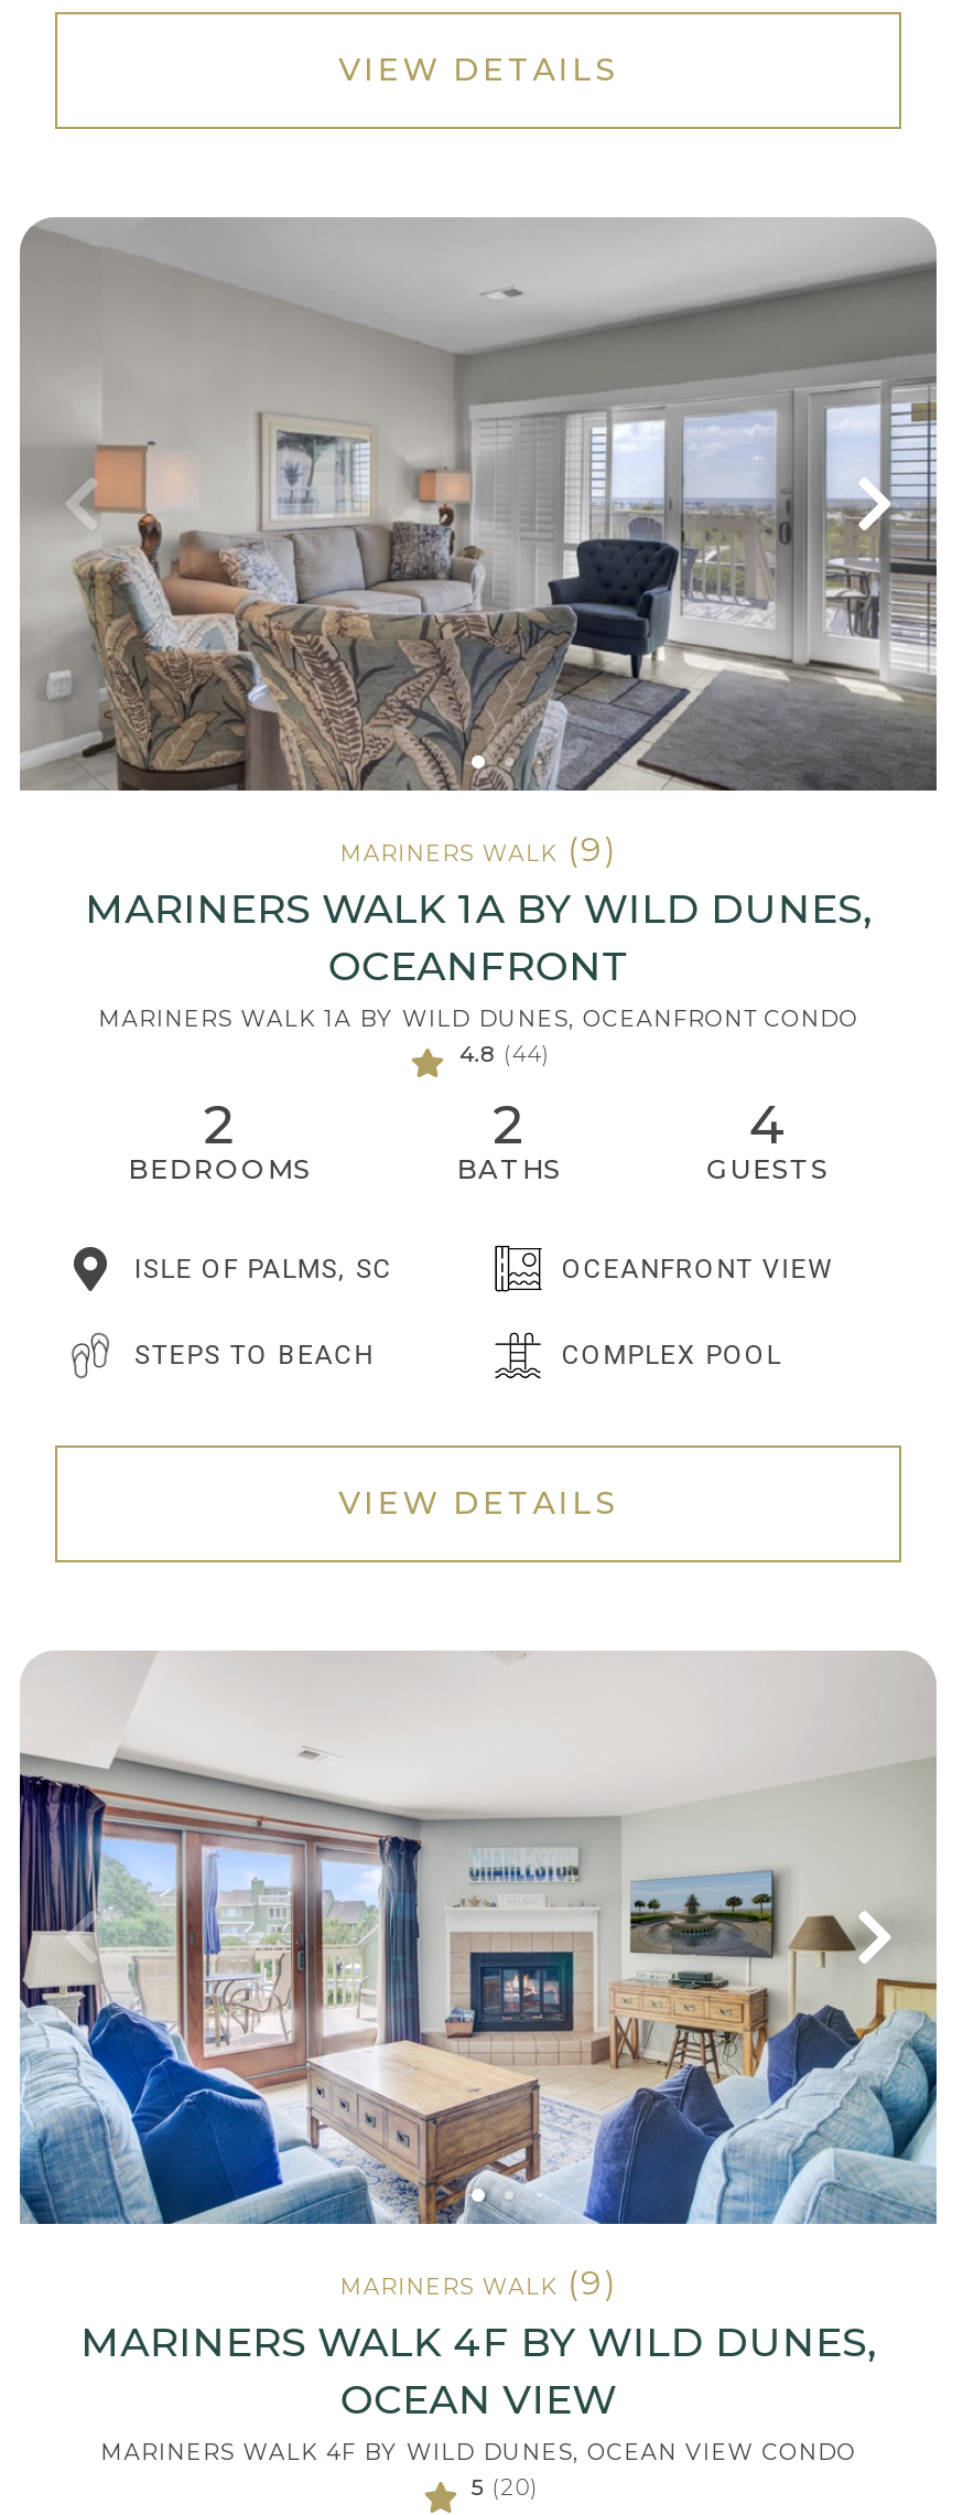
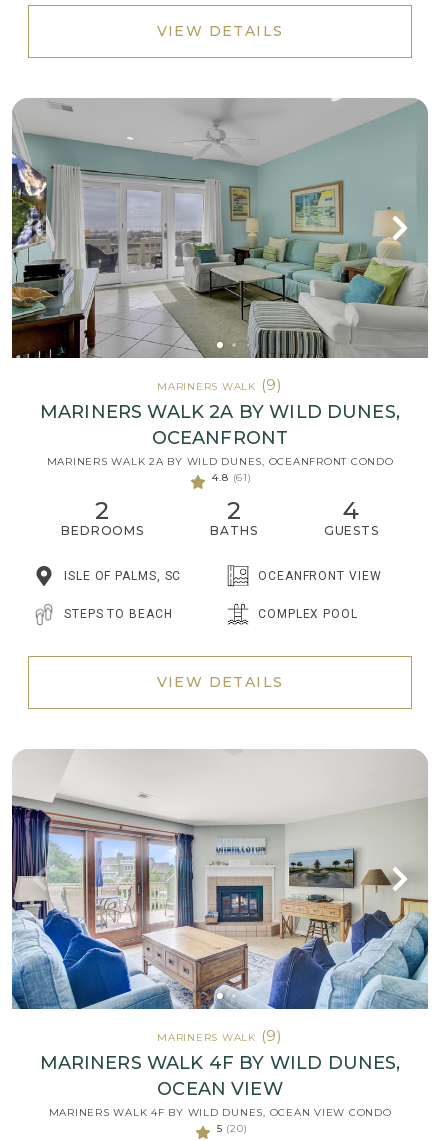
[20,221,937,792] [image] -> [12,99,428,359] [image]
[85,884,872,933] MARINERS WALK 1A BY WILD DUNES, -> [40,401,400,423] MARINERS WALK 2A BY WILD DUNES,
[98,1004,858,1032] MARINERS WALK 1A BY WILD DUNES, OCEANFRONT CONDO -> [46,455,393,468] MARINERS WALK 2A BY WILD DUNES, OCEANFRONT CONDO
[459,1039,550,1068] 4.8 (44) -> [212,471,252,484] 4.8 (61)

